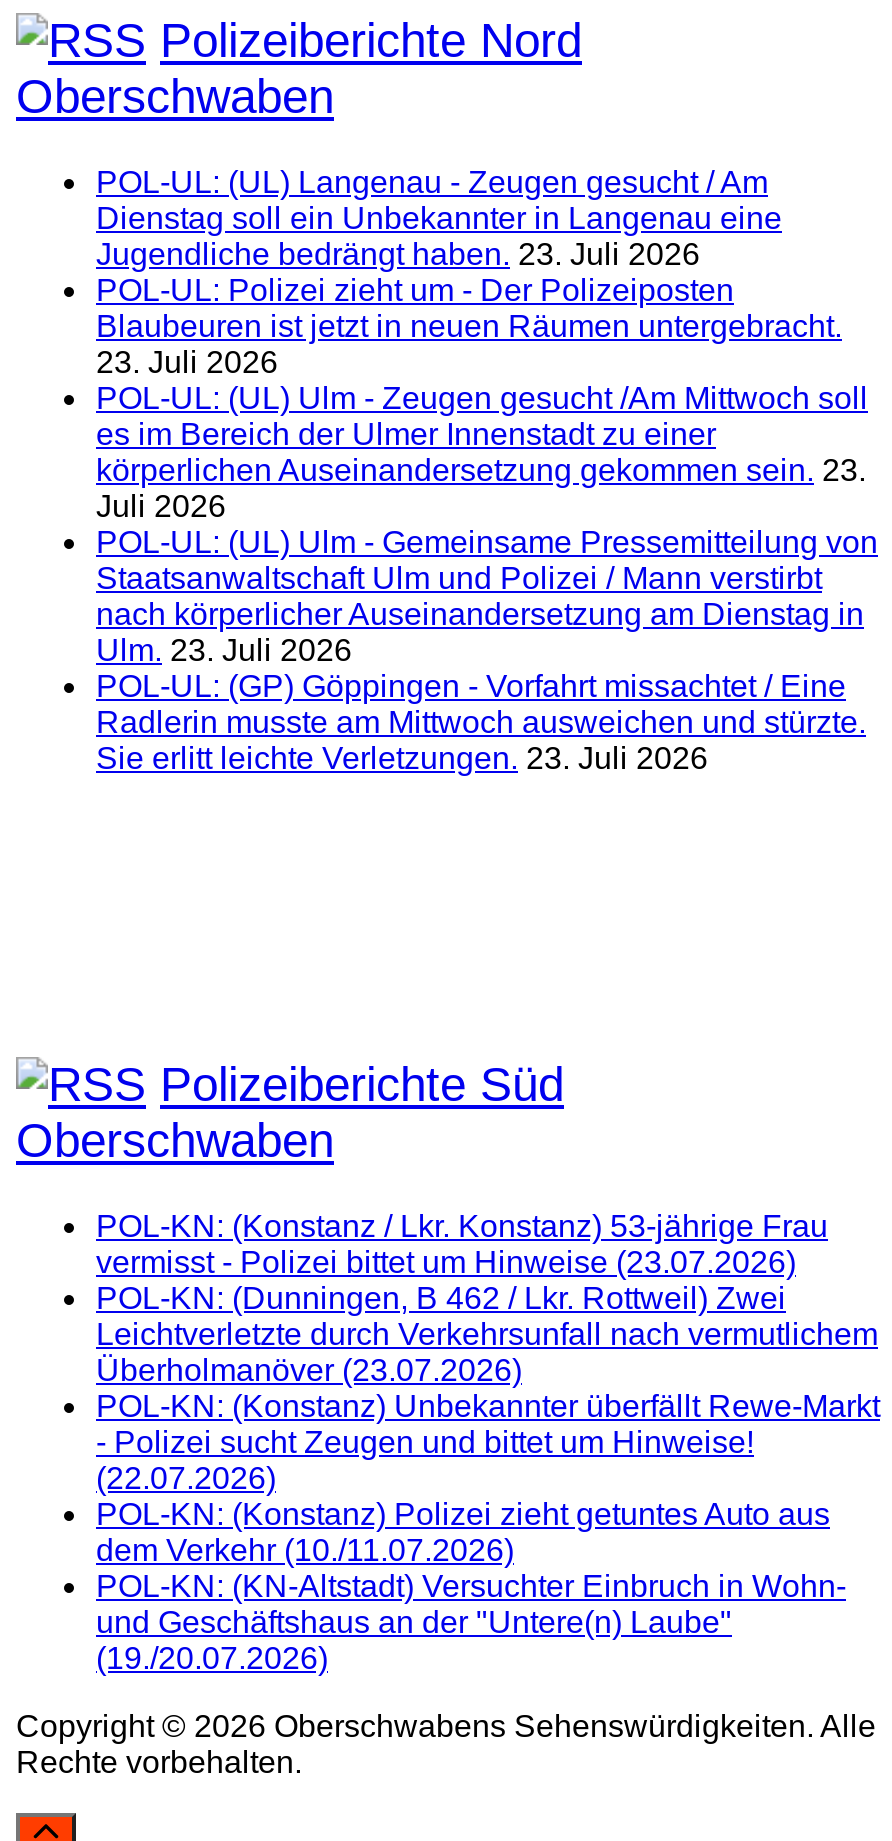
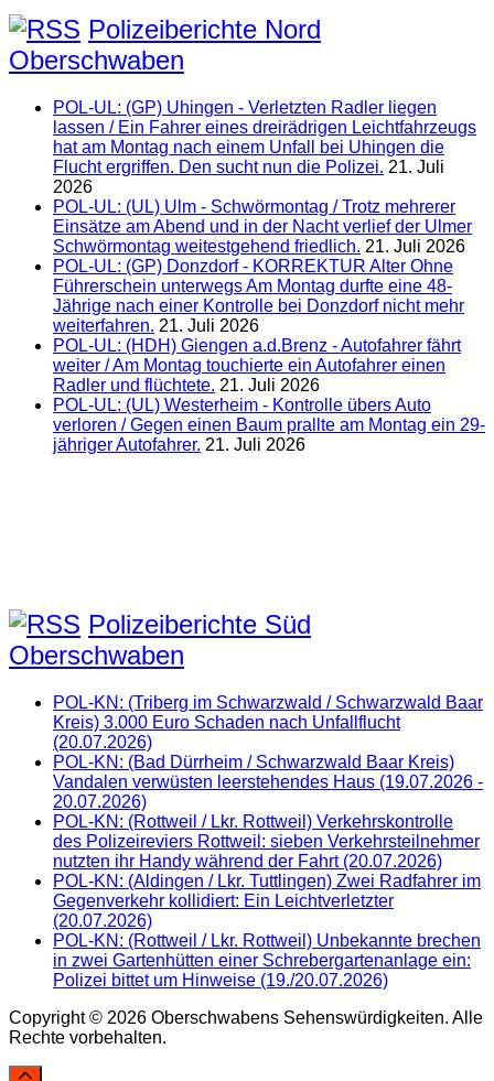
[96,165,878,775] POL-UL: (UL) Langenau - Zeugen gesucht / Am | Dienstag soll ein Unbekannter in Langenau eine | Jugendliche bedrängt haben. 23. Juli 2026 | POL-UL: Polizei zieht um - Der Polizeiposten | Blaubeuren ist jetzt in neuen Räumen untergebracht. | 23. Juli 2026 | POL-UL: (UL) Ulm - Zeugen gesucht /Am Mittwoch soll | es im Bereich der Ulmer Innenstadt zu einer | körperlichen Auseinandersetzung gekommen sein. 23. | Juli 2026 | POL-UL: (UL) Ulm - Gemeinsame Pressemitteilung von | Staatsanwaltschaft Ulm und Polizei / Mann verstirbt | nach körperlicher Auseinandersetzung am Dienstag in | Ulm. 23. Juli 2026 | POL-UL: (GP) Göppingen - Vorfahrt missachtet / Eine | Radlerin musste am Mittwoch ausweichen und stürzte. | Sie erlitt leichte Verletzungen. 23. Juli 2026 -> [53,98,485,454] POL-UL: (GP) Uhingen - Verletzten Radler liegen | lassen / Ein Fahrer eines dreirädrigen Leichtfahrzeugs | hat am Montag nach einem Unfall bei Uhingen die | Flucht ergriffen. Den sucht nun die Polizei. 21. Juli | 2026 | POL-UL: (UL) Ulm - Schwörmontag / Trotz mehrerer | Einsätze am Abend und in der Nacht verlief der Ulmer | Schwörmontag weitestgehend friedlich. 21. Juli 2026 | POL-UL: (GP) Donzdorf - KORREKTUR Alter Ohne | Führerschein unterwegs Am Montag durfte eine 48- | Jährige nach einer Kontrolle bei Donzdorf nicht mehr | weiterfahren. 21. Juli 2026 | POL-UL: (HDH) Giengen a.d.Brenz - Autofahrer fährt | weiter / Am Montag touchierte ein Autofahrer einen | Radler und flüchtete. 21. Juli 2026 | POL-UL: (UL) Westerheim - Kontrolle übers Auto | verloren / Gegen einen Baum prallte am Montag ein 29- | jähriger Autofahrer. 21. Juli 2026
[96,1208,880,1674] POL-KN: (Konstanz / Lkr. Konstanz) 53-jährige Frau | vermisst - Polizei bittet um Hinweise (23.07.2026) | POL-KN: (Dunningen, B 462 / Lkr. Rottweil) Zwei | Leichtverletzte durch Verkehrsunfall nach vermutlichem | Überholmanöver (23.07.2026) | POL-KN: (Konstanz) Unbekannter überfällt Rewe-Markt | - Polizei sucht Zeugen und bittet um Hinweise! | (22.07.2026) | POL-KN: (Konstanz) Polizei zieht getuntes Auto aus | dem Verkehr (10./11.07.2026) | POL-KN: (KN-Altstadt) Versuchter Einbruch in Wohn- | und Geschäftshaus an der "Untere(n) Laube" | (19./20.07.2026) -> [53,693,483,989] POL-KN: (Triberg im Schwarzwald / Schwarzwald Baar | Kreis) 3.000 Euro Schaden nach Unfallflucht | (20.07.2026) | POL-KN: (Bad Dürrheim / Schwarzwald Baar Kreis) | Vandalen verwüsten leerstehendes Haus (19.07.2026 - | 20.07.2026) | POL-KN: (Rottweil / Lkr. Rottweil) Verkehrskontrolle | des Polizeireviers Rottweil: sieben Verkehrsteilnehmer | nutzten ihr Handy während der Fahrt (20.07.2026) | POL-KN: (Aldingen / Lkr. Tuttlingen) Zwei Radfahrer im | Gegenverkehr kollidiert: Ein Leichtverletzter | (20.07.2026) | POL-KN: (Rottweil / Lkr. Rottweil) Unbekannte brechen | in zwei Gartenhütten einer Schrebergartenanlage ein: | Polizei bittet um Hinweise (19./20.07.2026)

